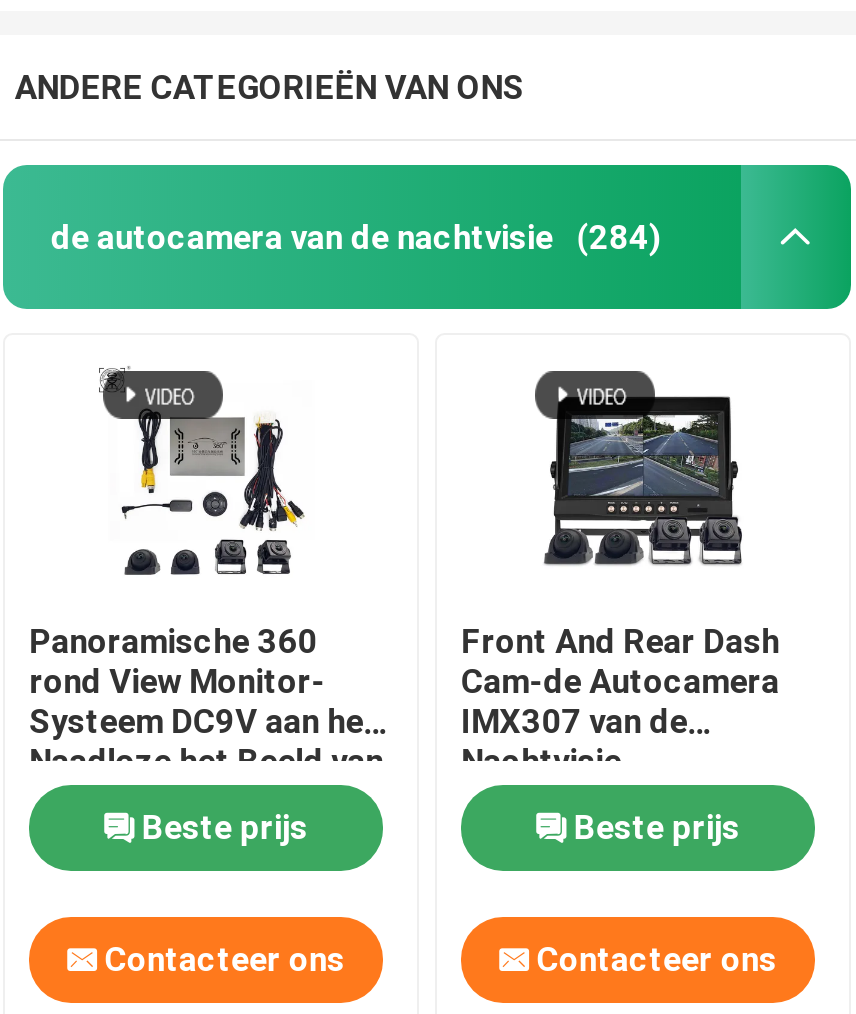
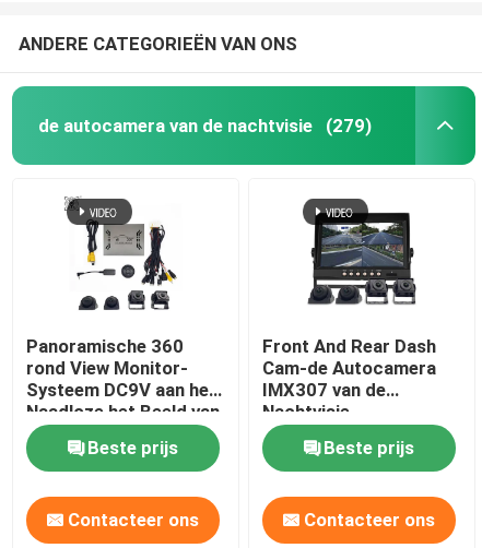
[51,216,661,257] de autocamera van de nachtvisie (284) -> [38,114,371,137] de autocamera van de nachtvisie (279)

